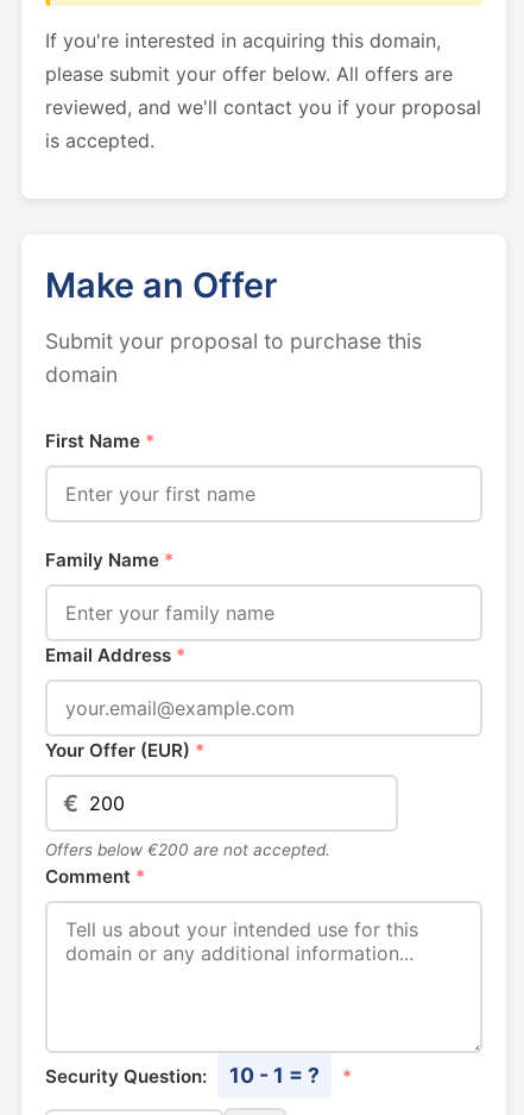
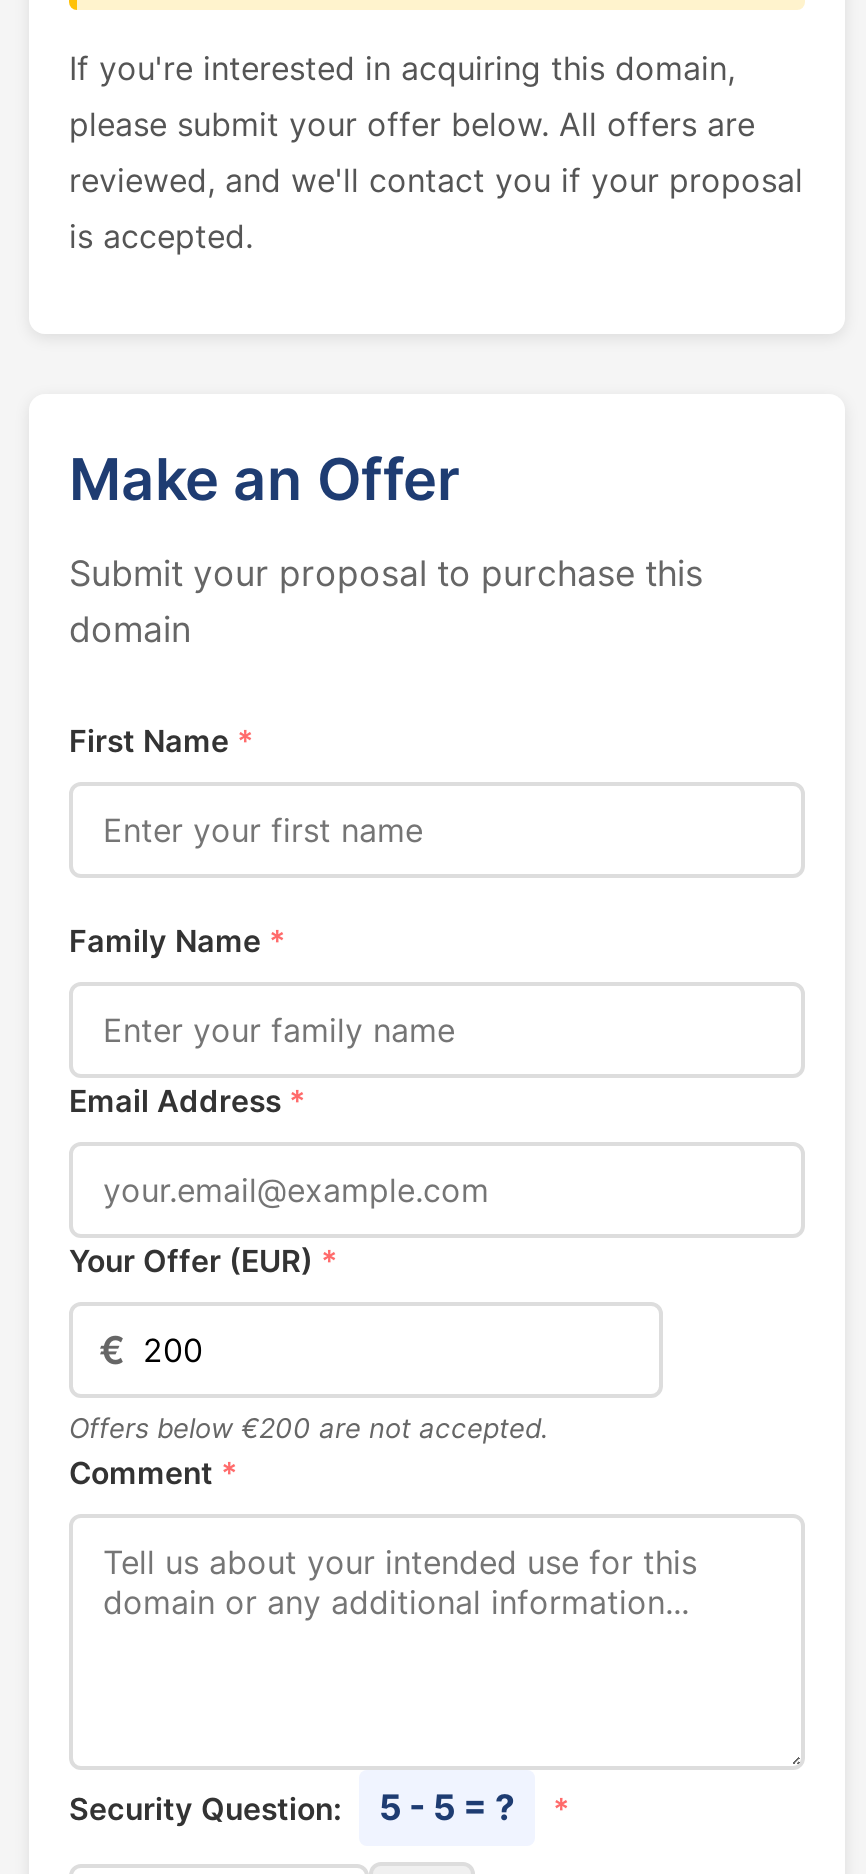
[229,1063,320,1088] 10 - 1 = ? -> [379,1786,515,1828] 5 - 5 = ?

